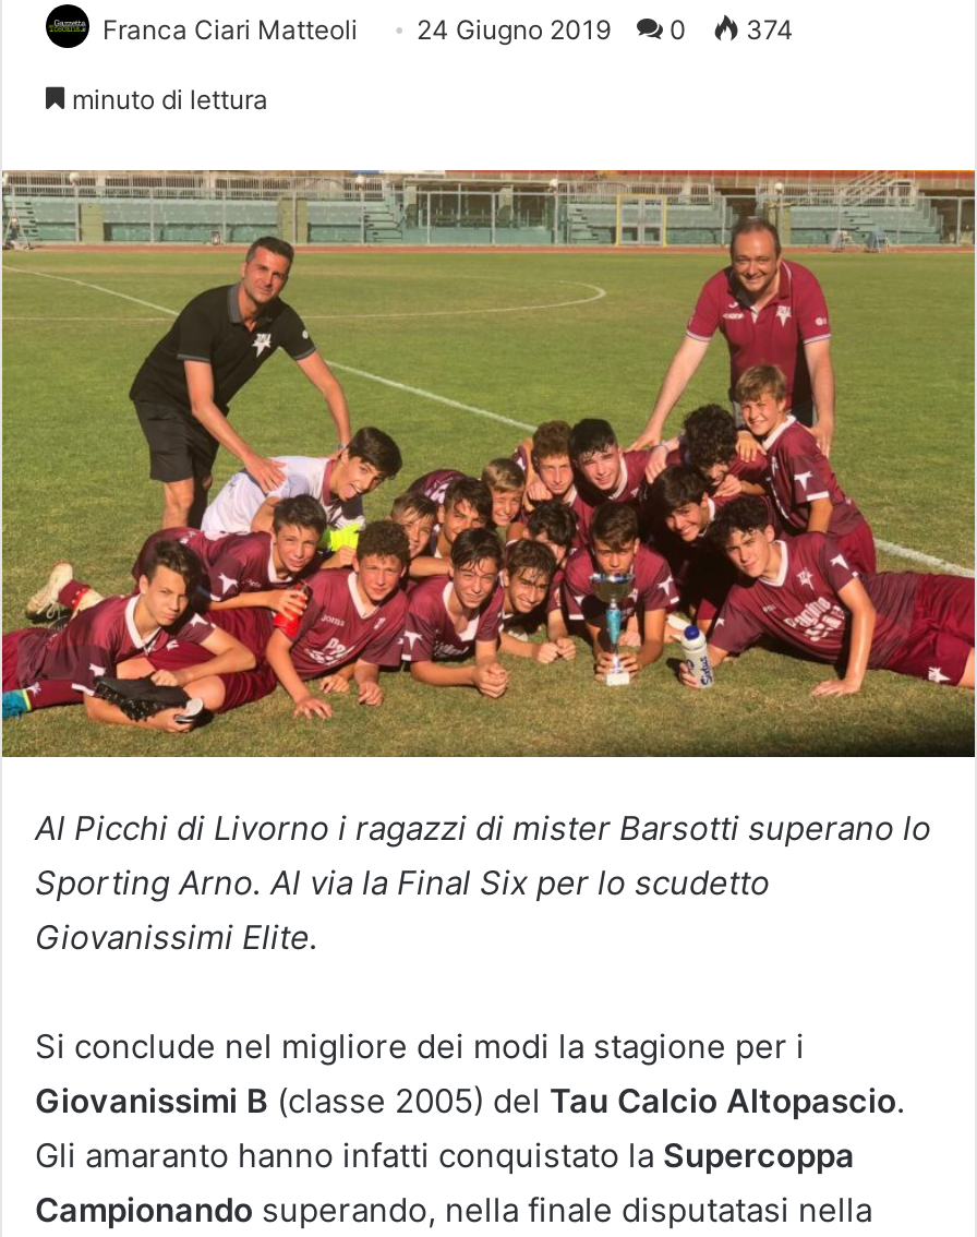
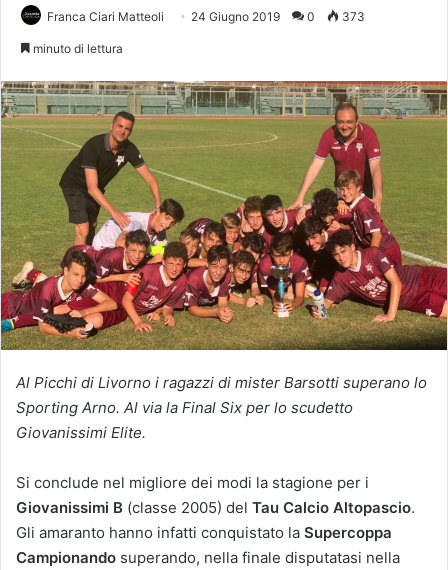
[102,13,794,45] Franca Ciari Matteoli 24 Giugno 2019 0 374 -> [47,9,365,24] Franca Ciari Matteoli 24 Giugno 2019 0 373

